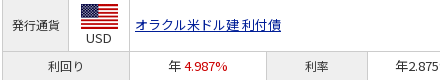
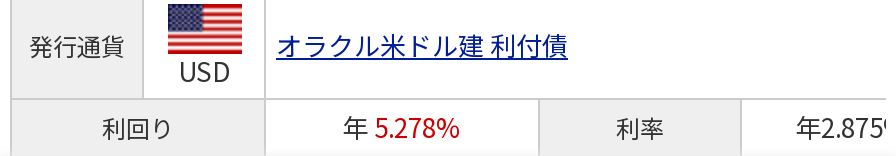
[168,56,228,75] 年4.987% -> [342,109,462,147] 年5.278%

